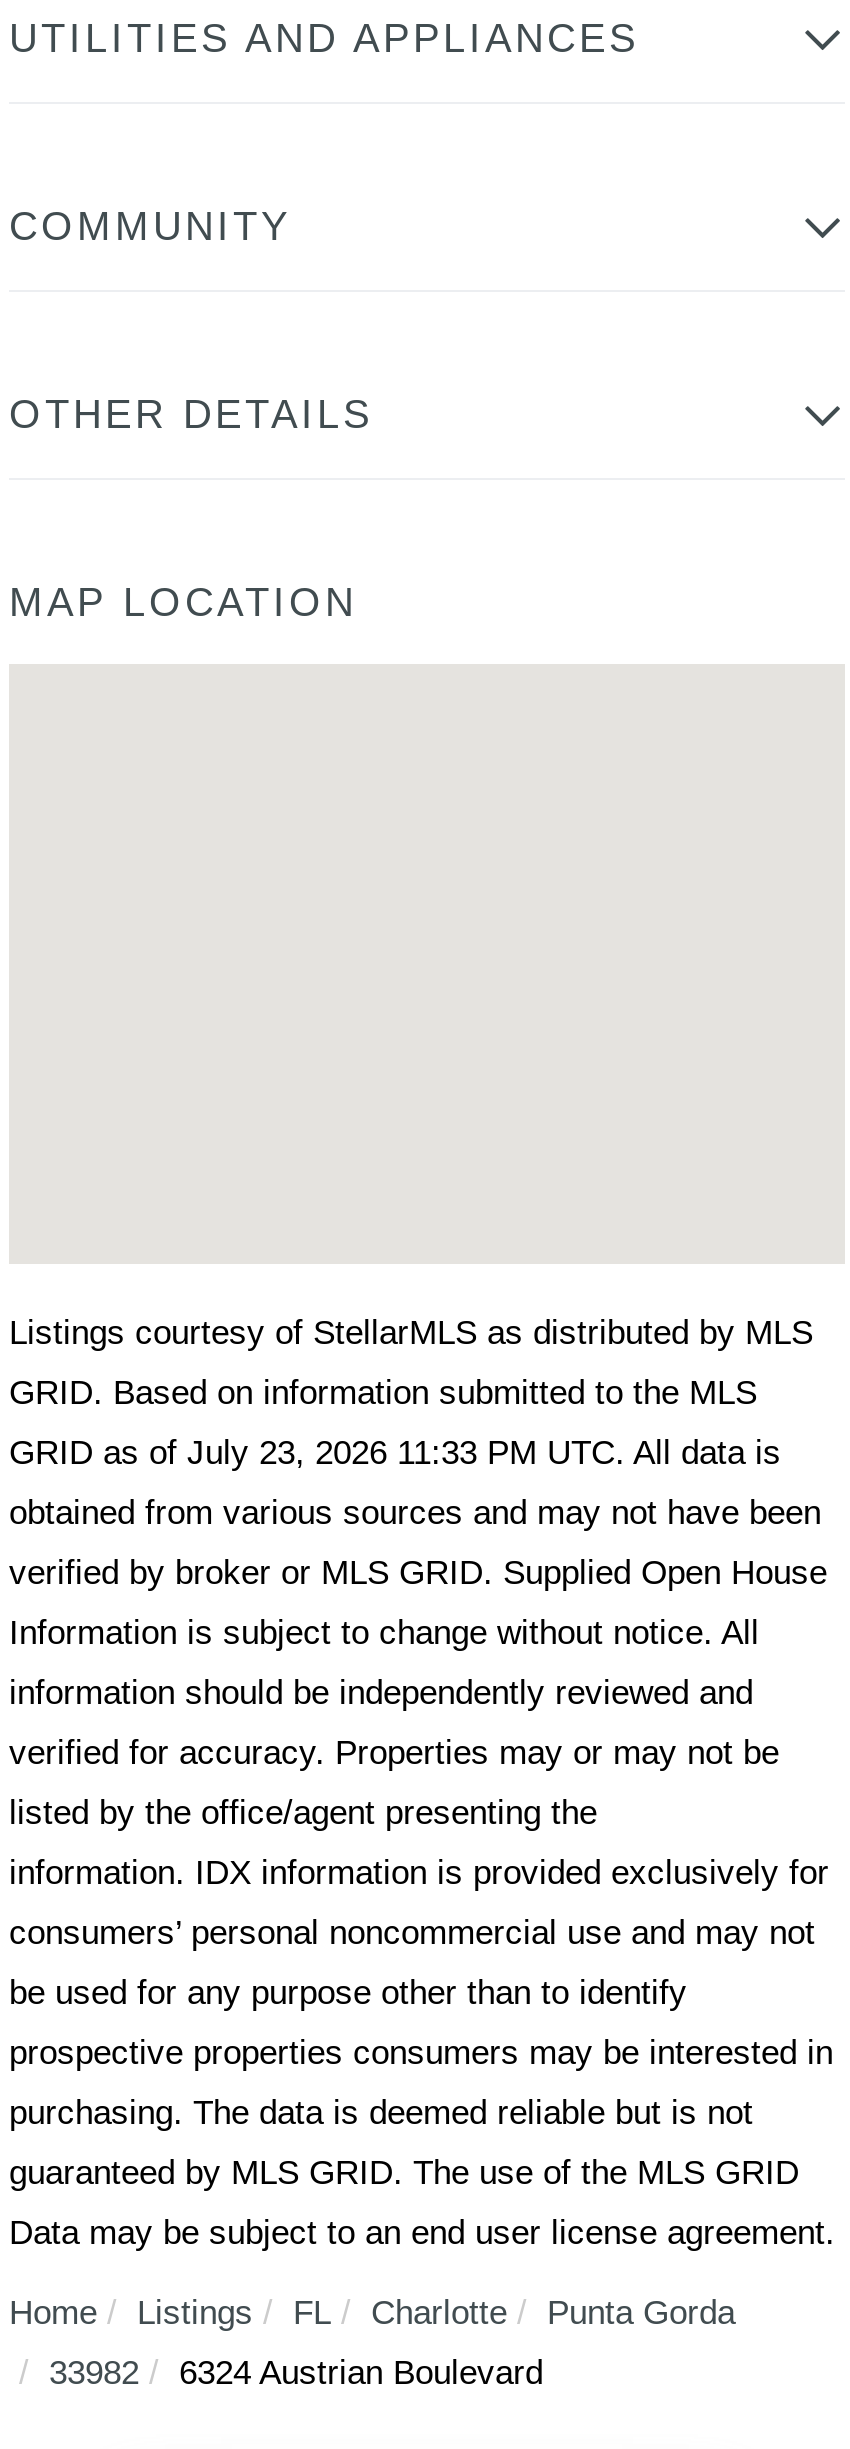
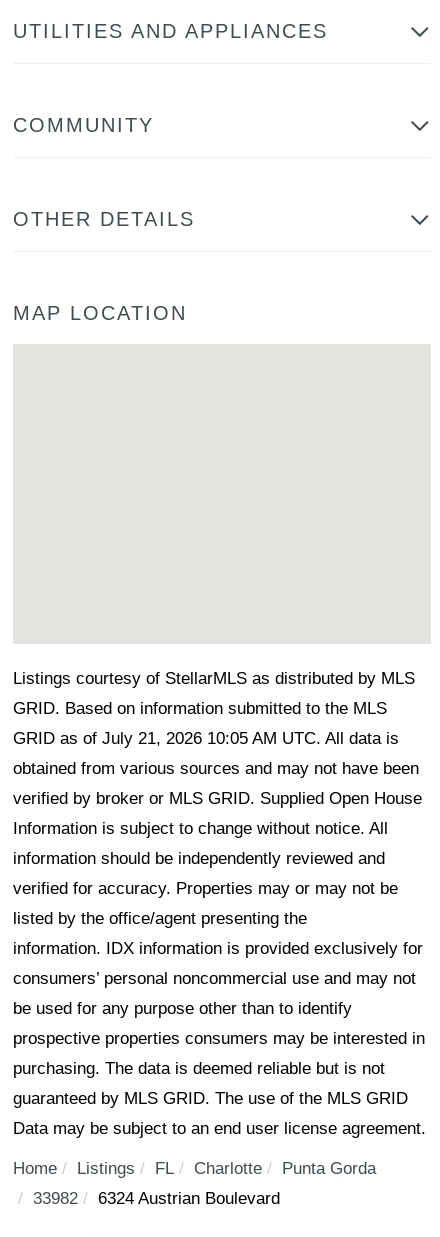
[9,1434,781,1472] GRID as of July 23, 2026 11:33 PM UTC. All data is -> [13,729,399,748] GRID as of July 21, 2026 10:05 AM UTC. All data is

